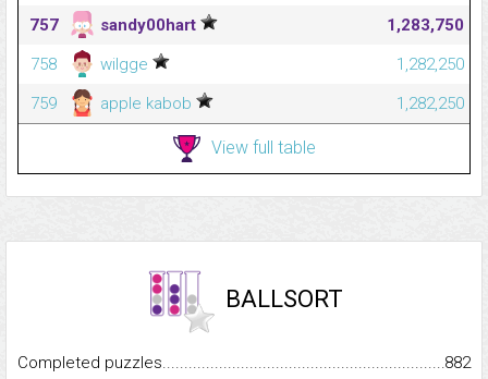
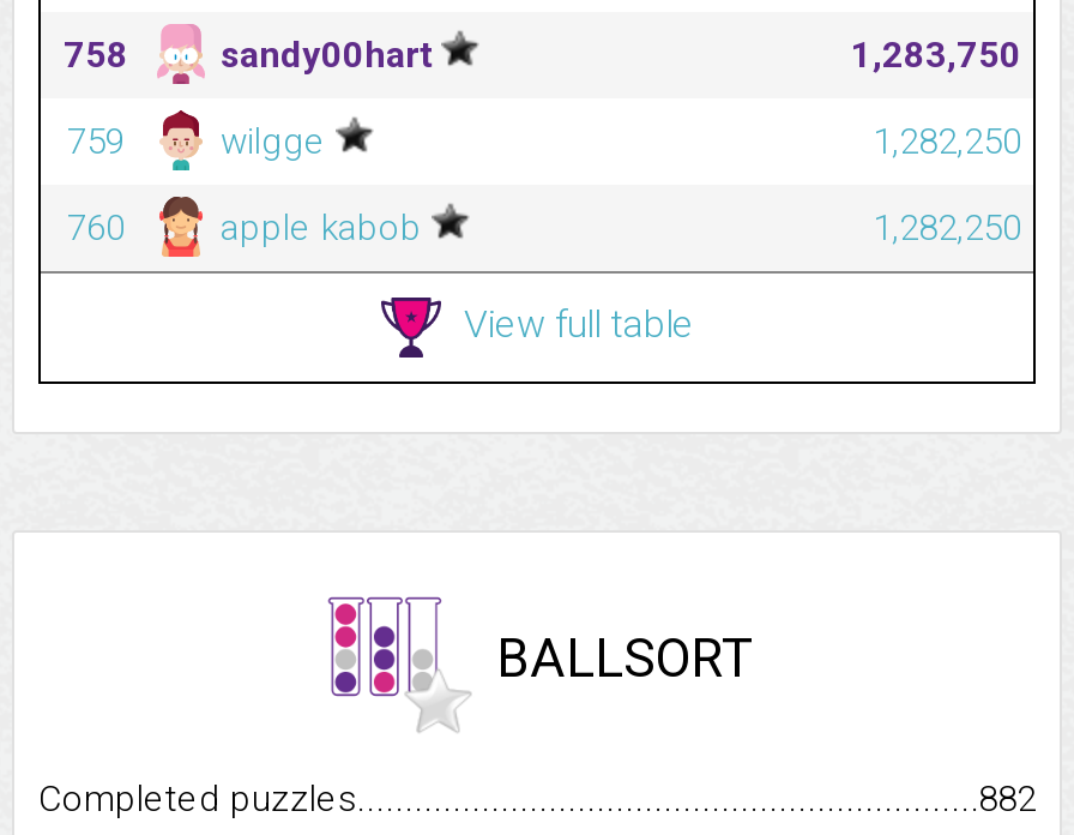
[29,15,200,35] 757 sandy00hart -> [64,34,441,77] 758 sandy00hart
[30,55,57,74] 758 -> [67,120,125,163] 759
[30,94,196,113] 759 apple kabob -> [67,207,432,250] 760 apple kabob

